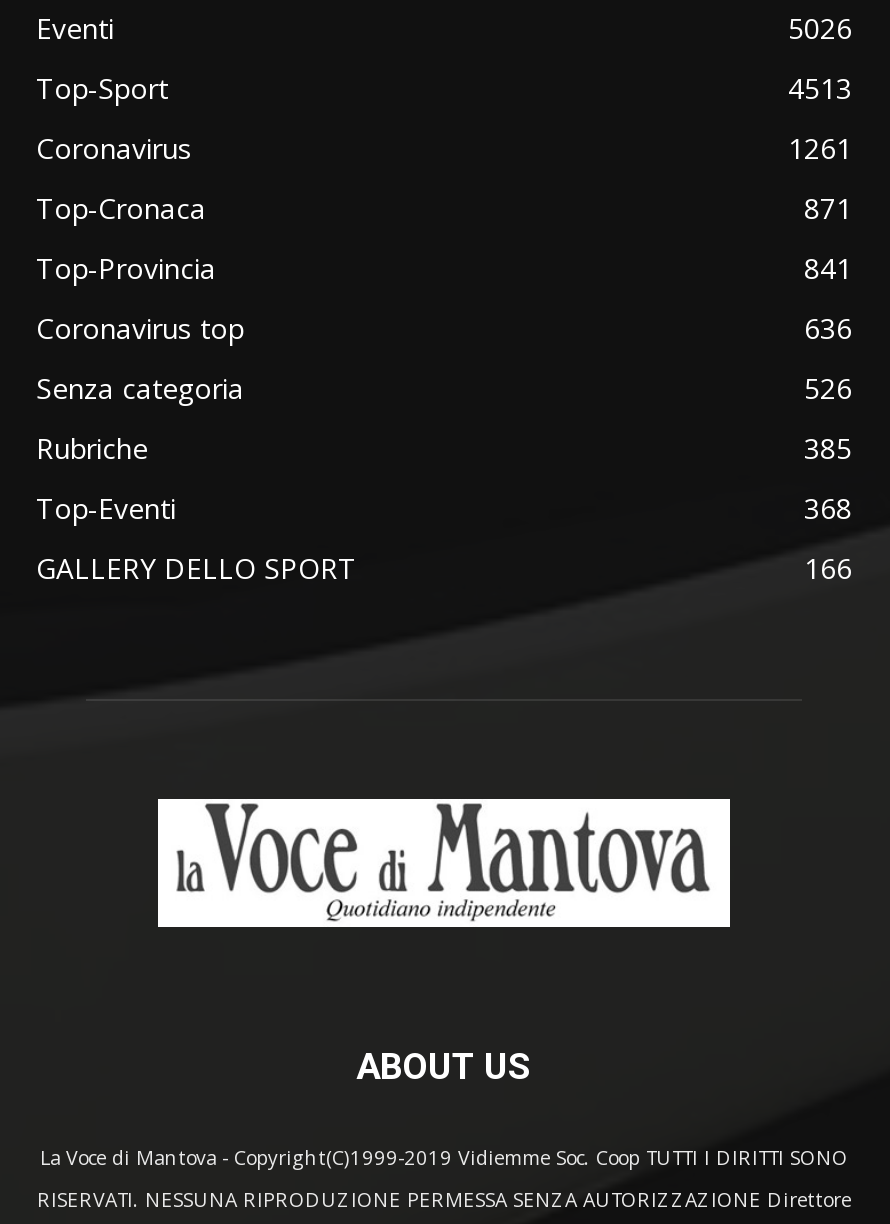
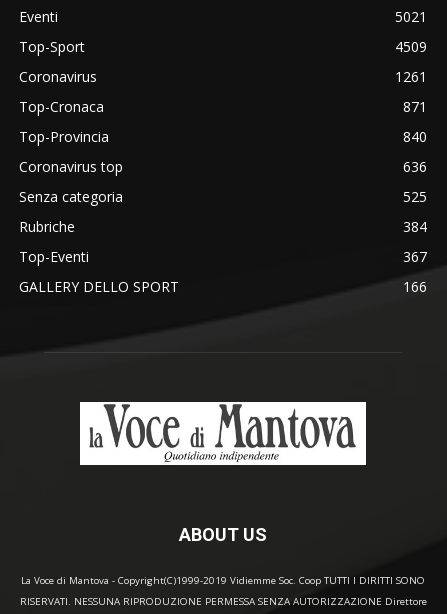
[788,9,852,47] 5026 -> [395,7,427,26] 5021
[788,69,852,107] 4513 -> [395,37,427,56] 4509
[804,249,852,287] 841 -> [403,127,427,146] 840
[804,369,852,407] 526 -> [403,187,427,206] 525
[804,429,852,467] 385 -> [403,217,427,236] 384
[804,489,852,527] 368 -> [403,247,427,266] 367

